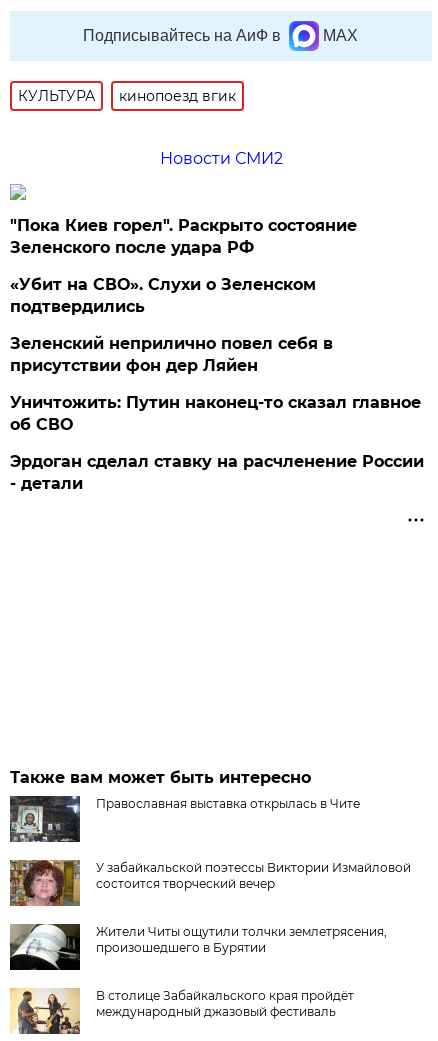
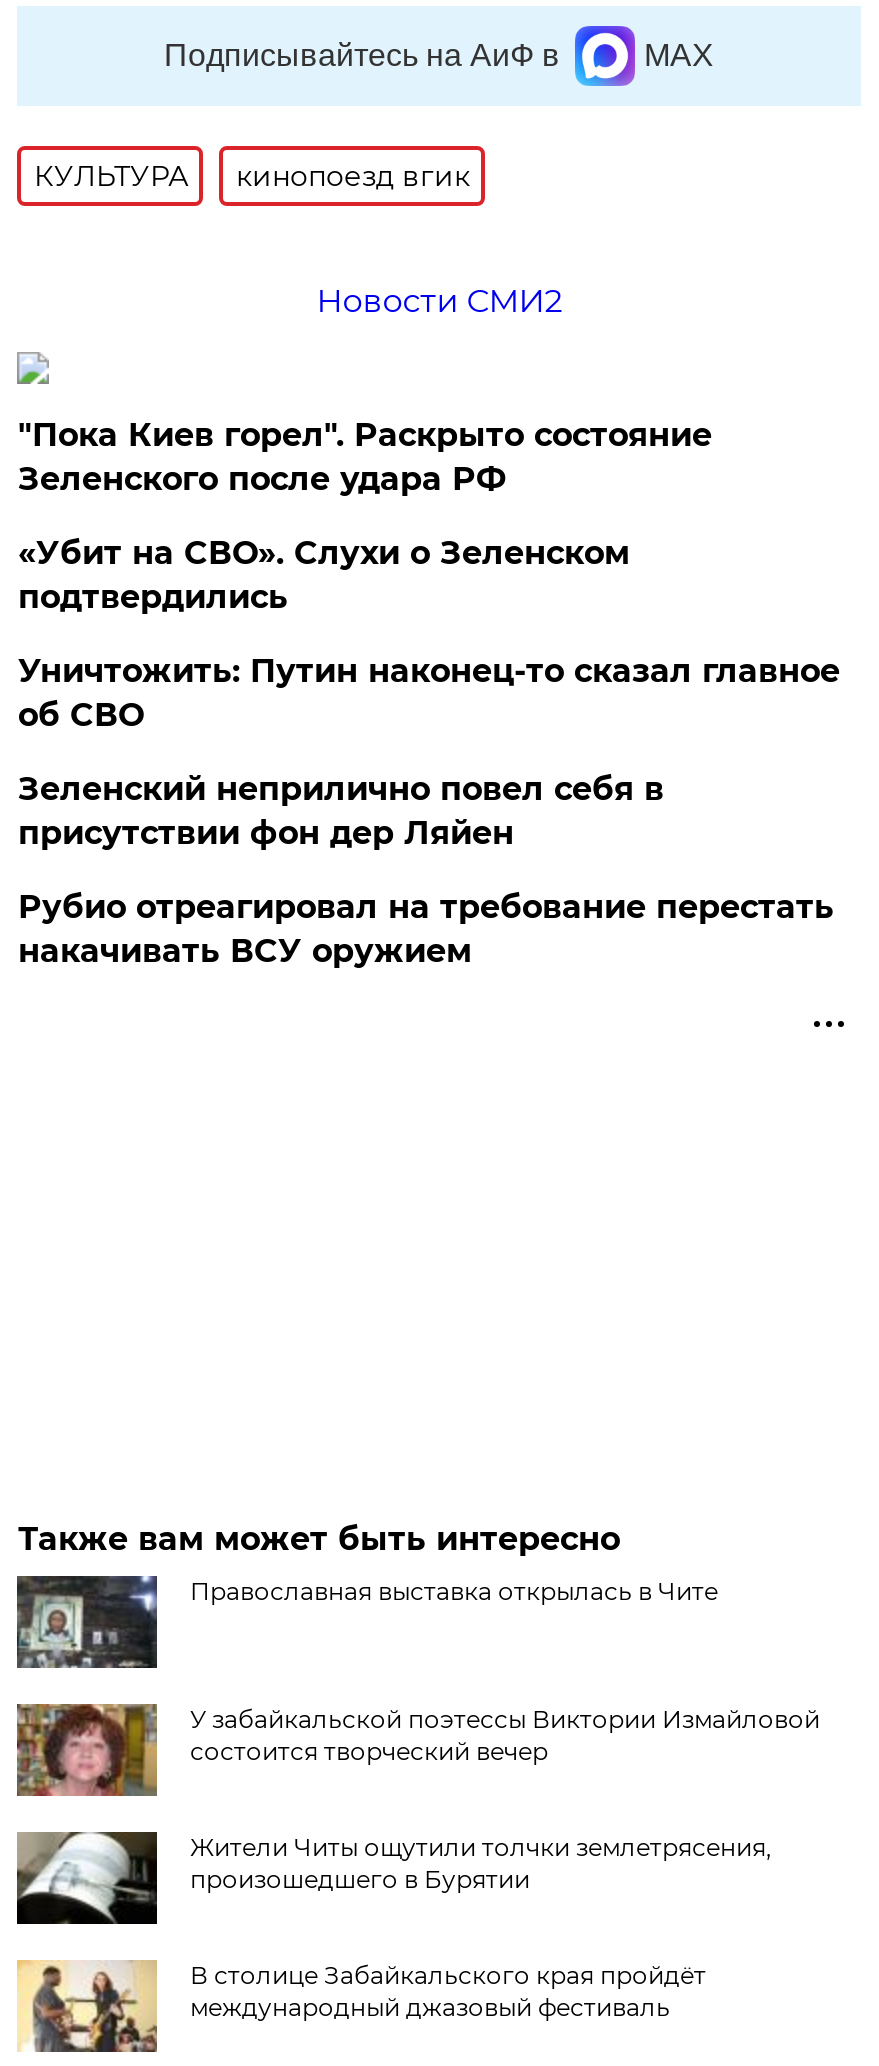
moved [10,334,333,375] -> [18,770,664,852]: Зеленский неприлично повел cебя в | присутствии фон дер Ляйен
moved [10,393,421,434] -> [18,652,840,734]: Уничтожить: Путин наконец-то сказал главное | об СВО
[10,452,424,493] Эрдоган сделал ставку на расчленение России | - детали -> [18,888,834,970] Рубио отреагировал на требование перестать | накачивать ВСУ оружием

